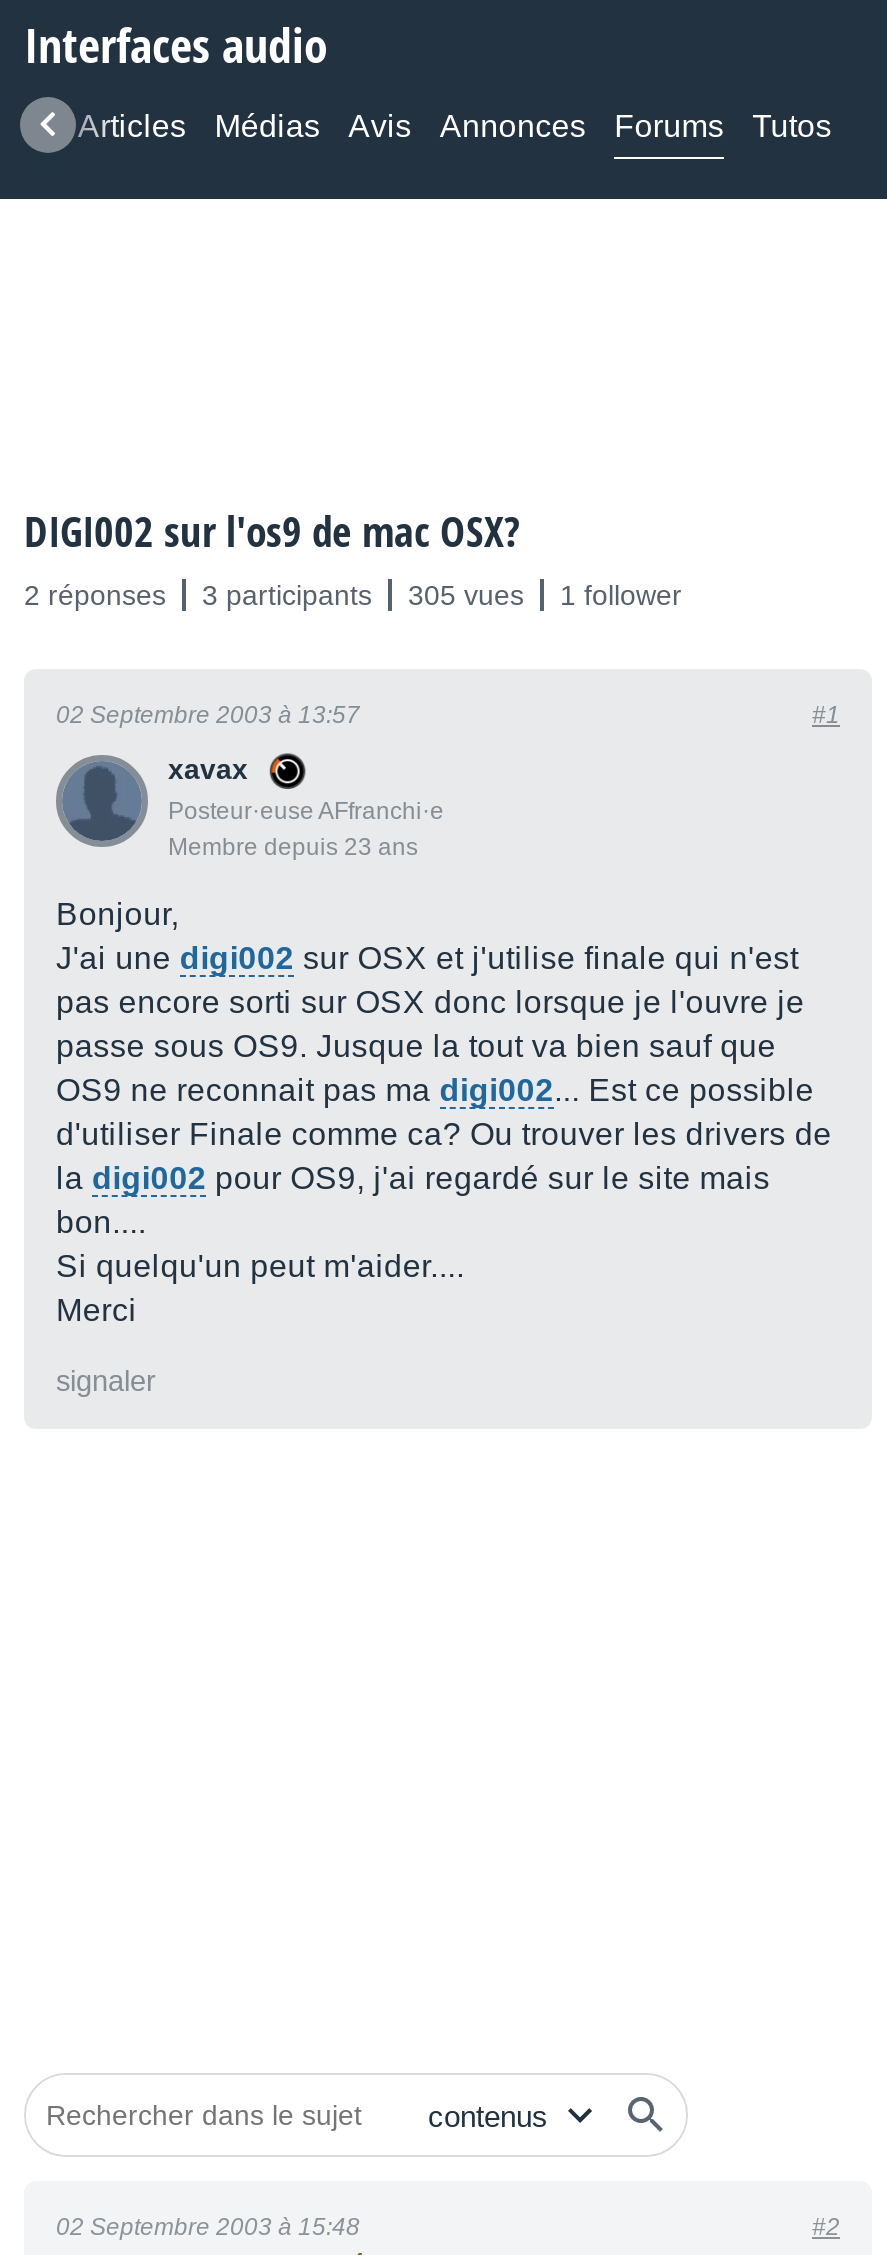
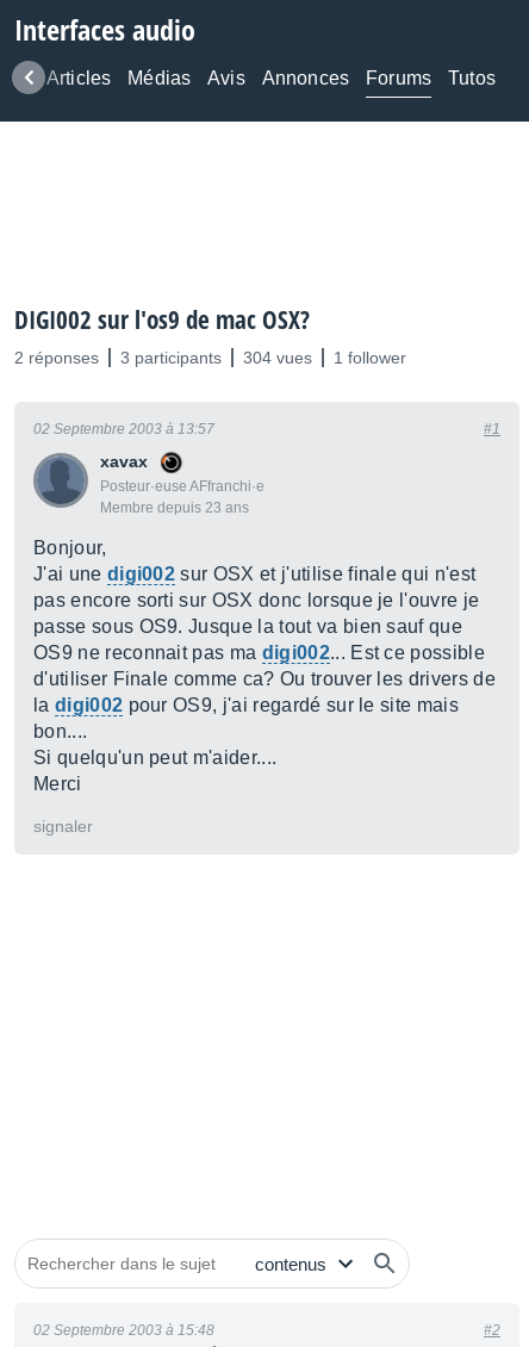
[24,579,682,611] 2 réponses 3 participants 305 vues 1 follower -> [14,348,406,367] 2 réponses 3 participants 304 vues 1 follower

